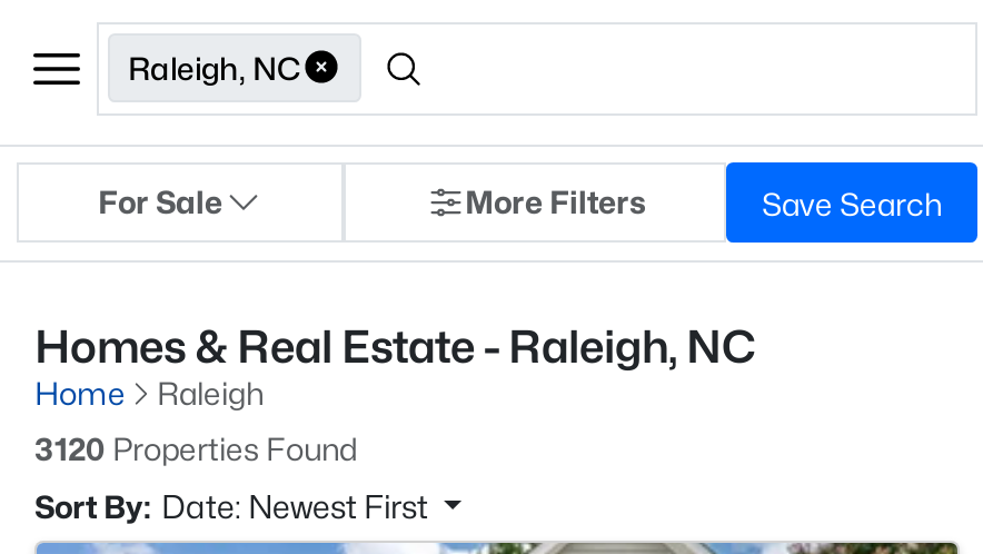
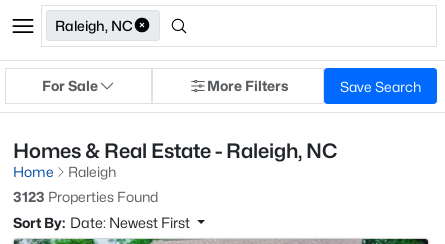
[34,429,357,467] 3120 Properties Found -> [13,188,158,205] 3123 Properties Found

